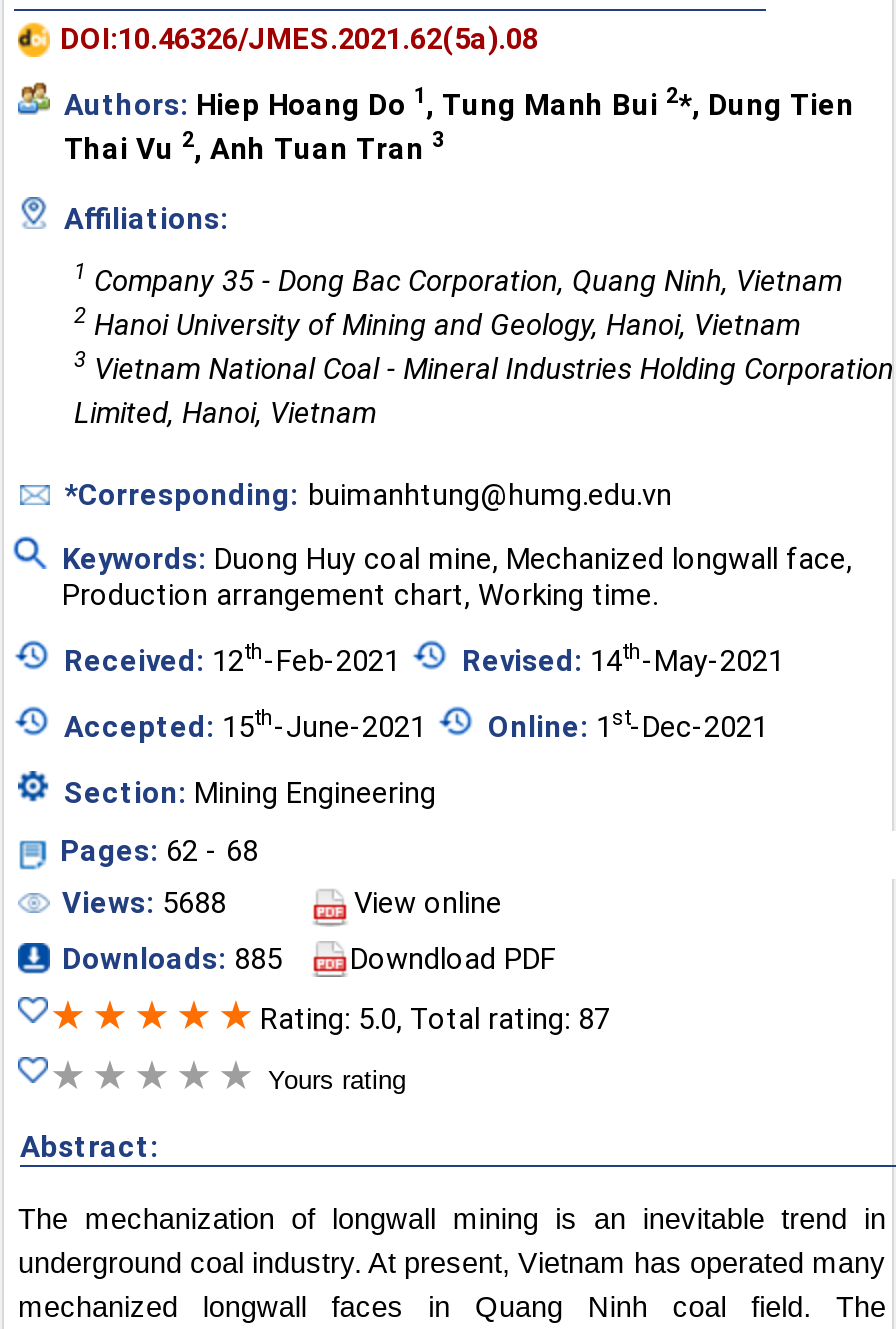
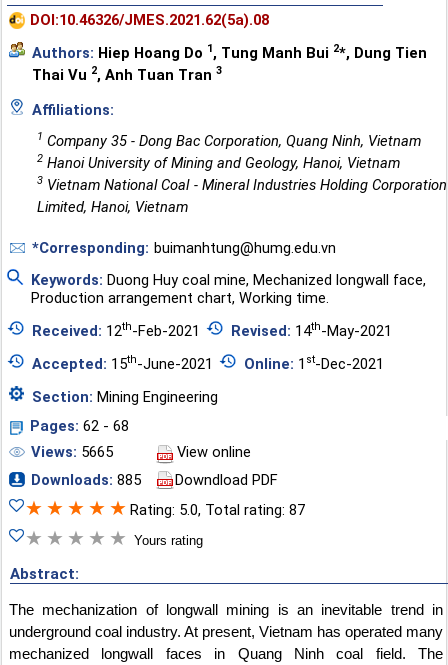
[62,885,226,921] Views: 5688 -> [31,443,113,461] Views: 5665

